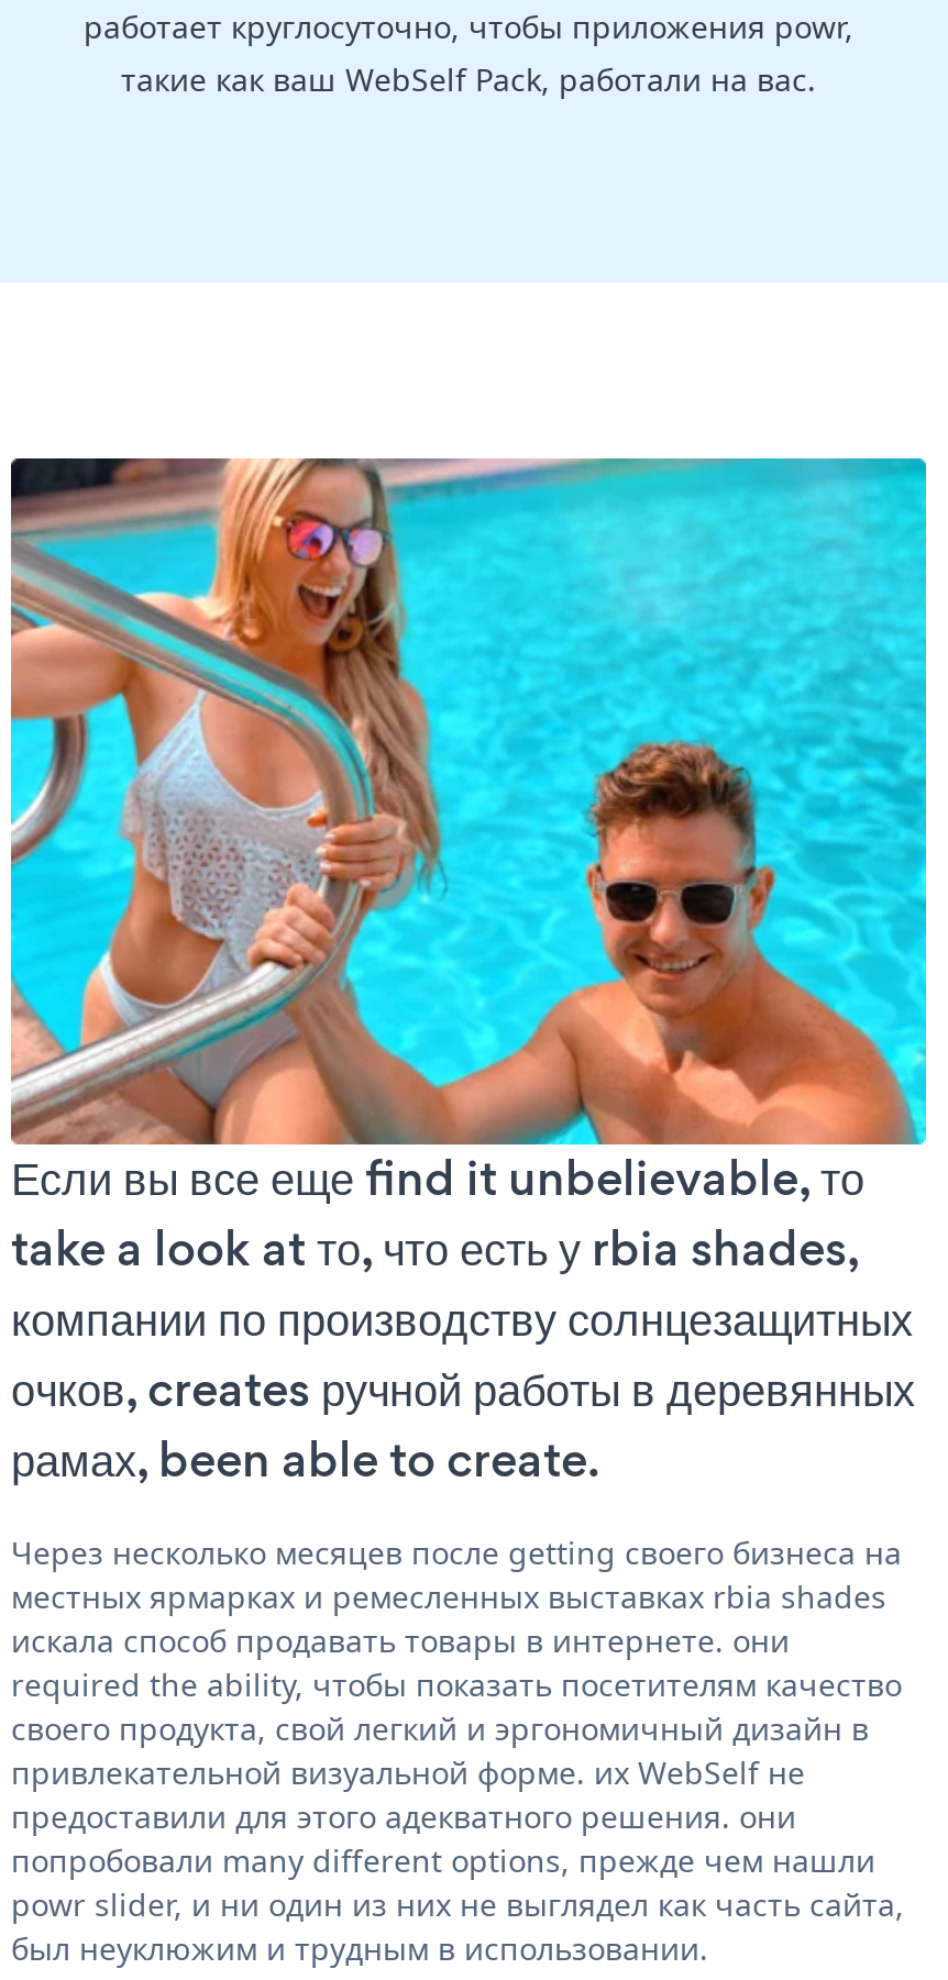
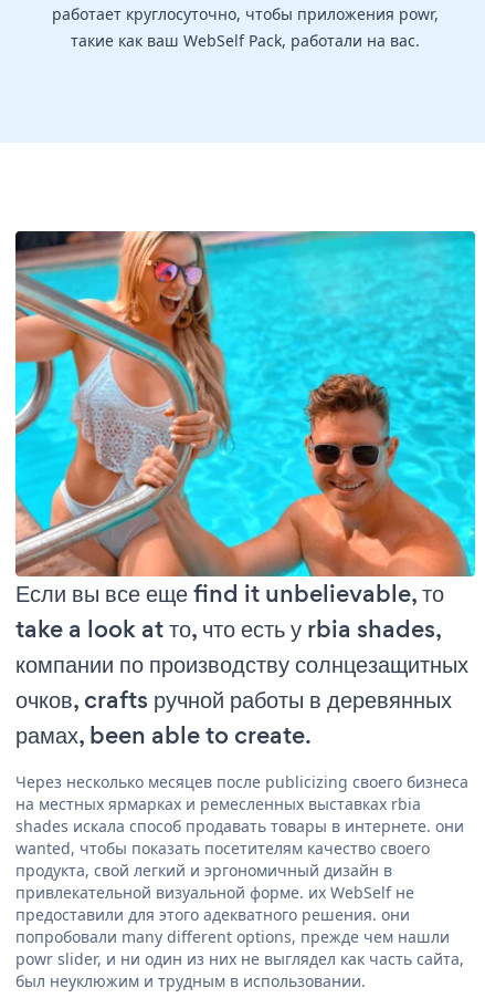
[11,1356,915,1424] очков, creates ручной работы в деревянных -> [15,682,452,716] очков, crafts ручной работы в деревянных
[11,1531,902,1749] Через несколько месяцев после getting своего бизнеса на | местных ярмарках и ремесленных выставках rbia shades | искала способ продавать товары в интернете. они | required the ability, чтобы показать посетителям качество | своего продукта, свой легкий и эргономичный дизайн в -> [15,771,468,880] Через несколько месяцев после publicizing своего бизнеса | на местных ярмарках и ремесленных выставках rbia | shades искала способ продавать товары в интернете. они | wanted, чтобы показать посетителям качество своего | продукта, свой легкий и эргономичный дизайн в

